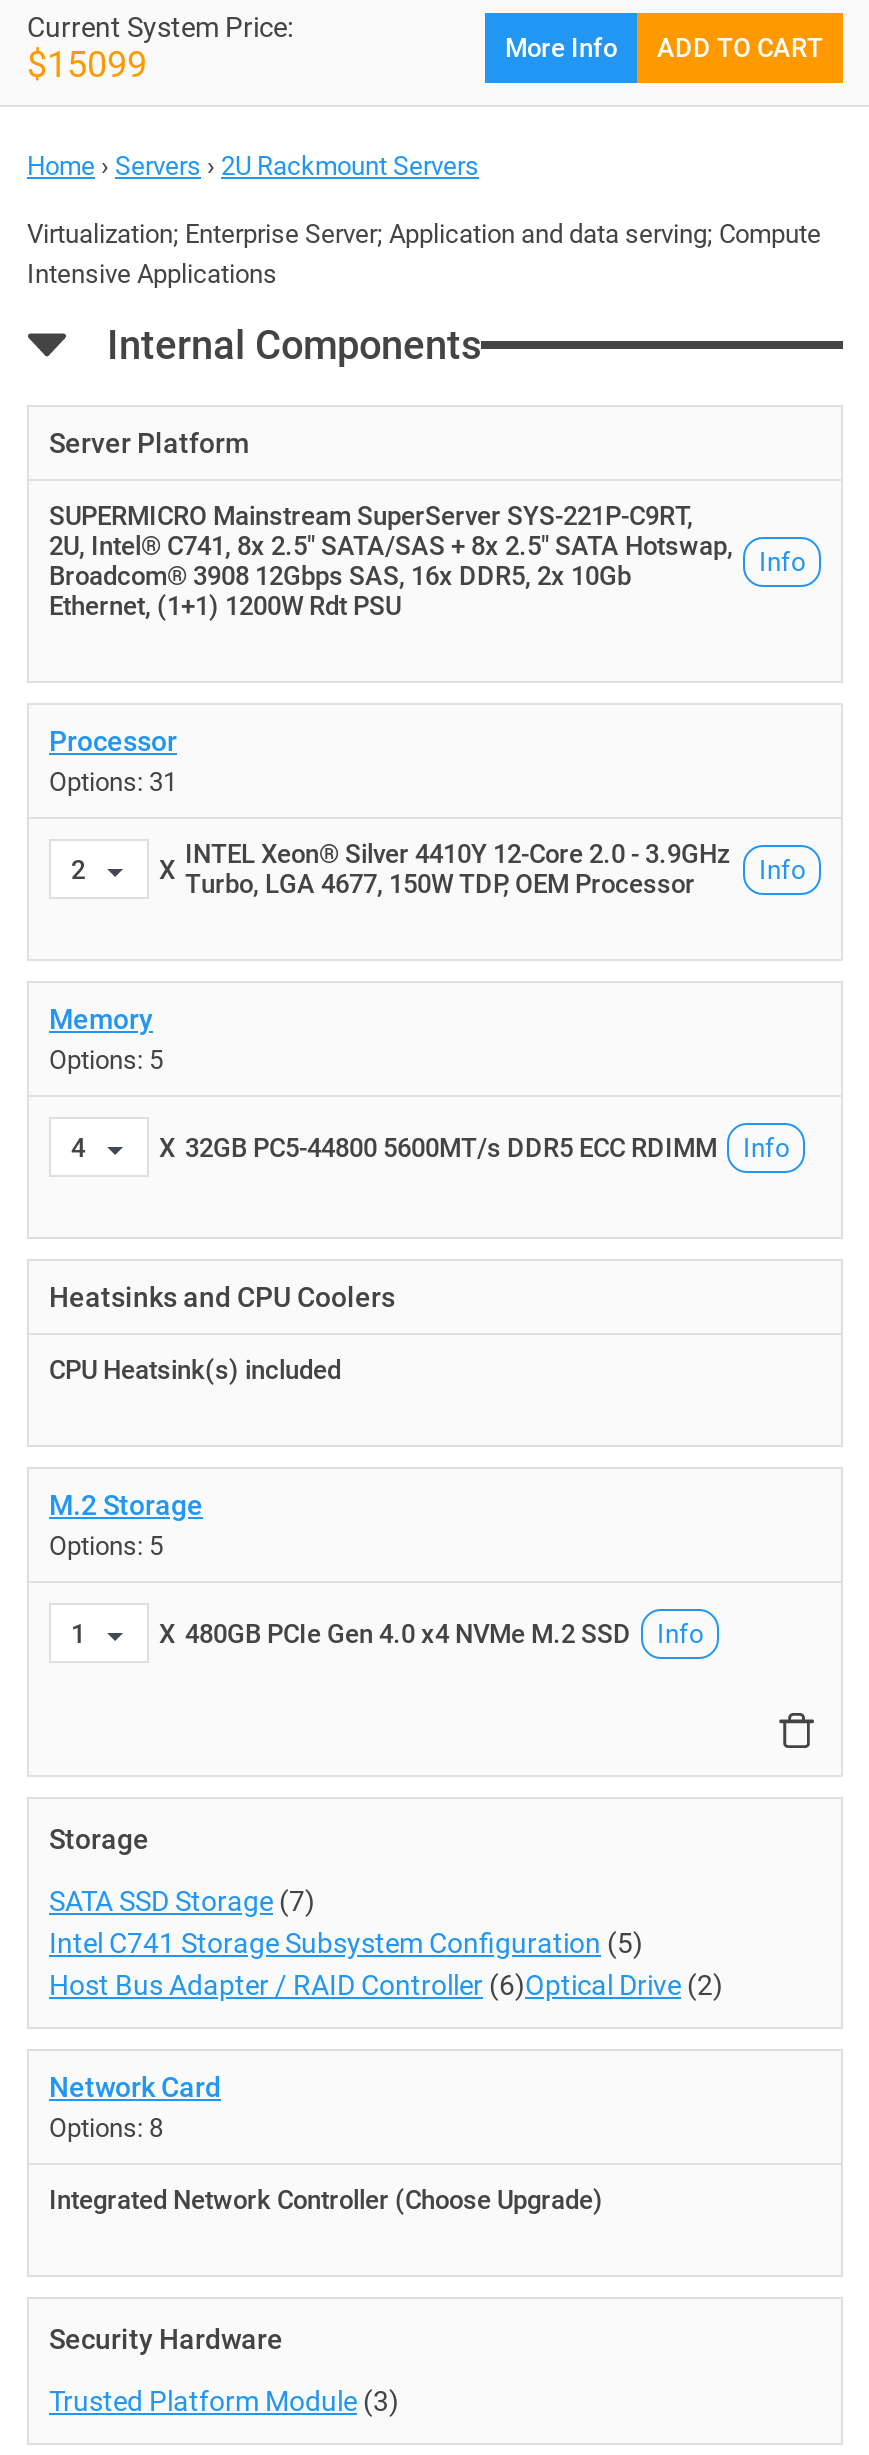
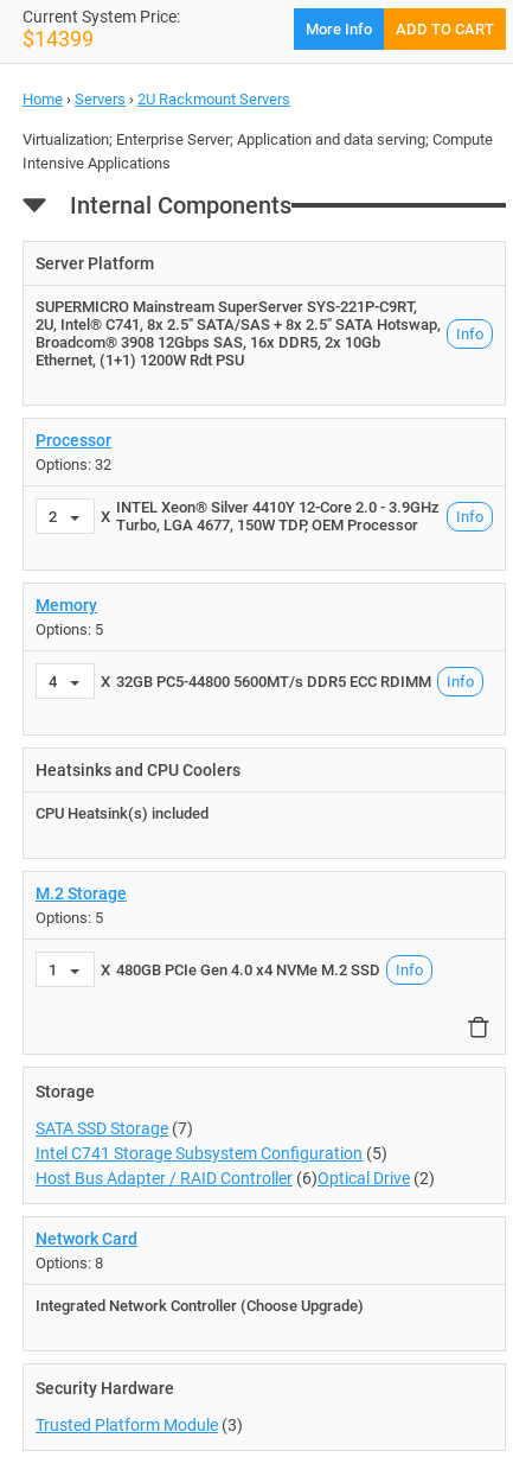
[27,43,147,85] $15099 -> [23,26,94,51] $14399
[49,767,177,797] Options: 31 -> [36,456,111,474] Options: 32

